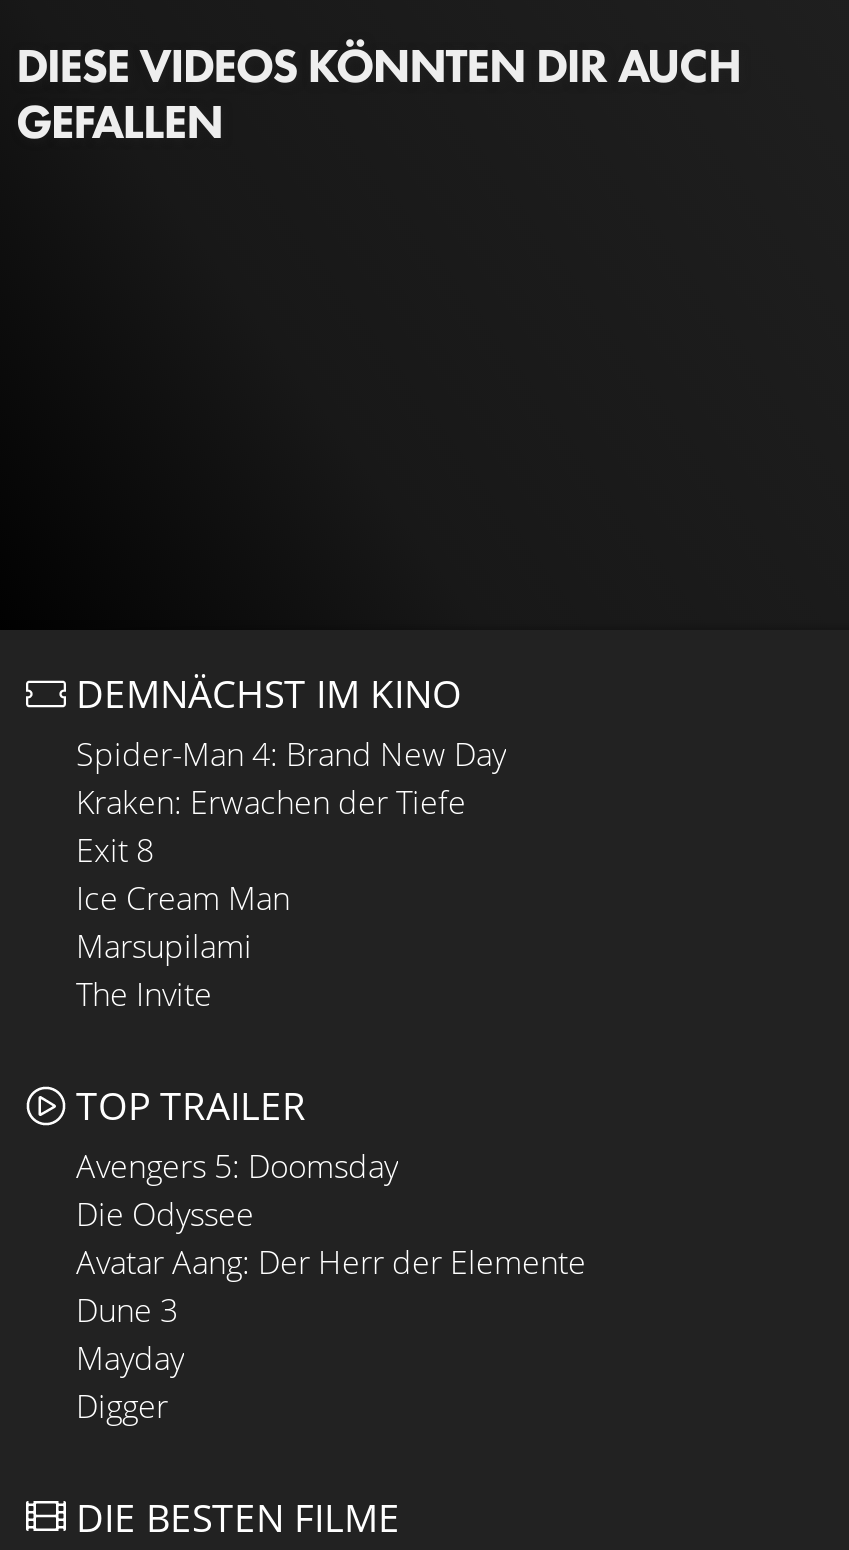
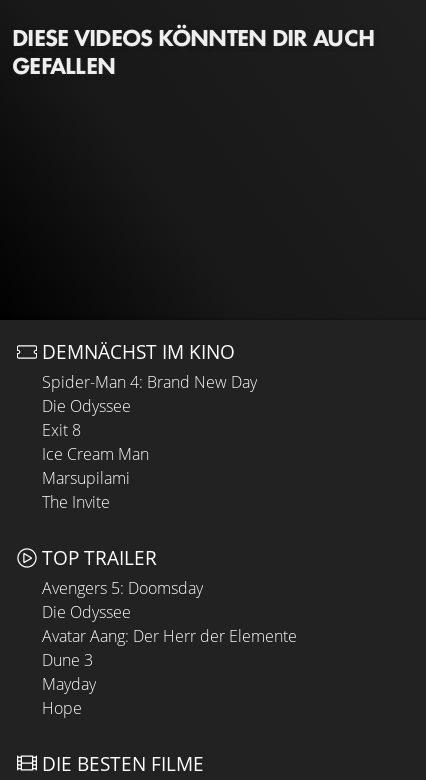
[76,780,466,824] Kraken: Erwachen der Tiefe -> [42,395,131,417] Die Odyssee
[76,1383,168,1427] Digger -> [42,696,82,718] Hope

